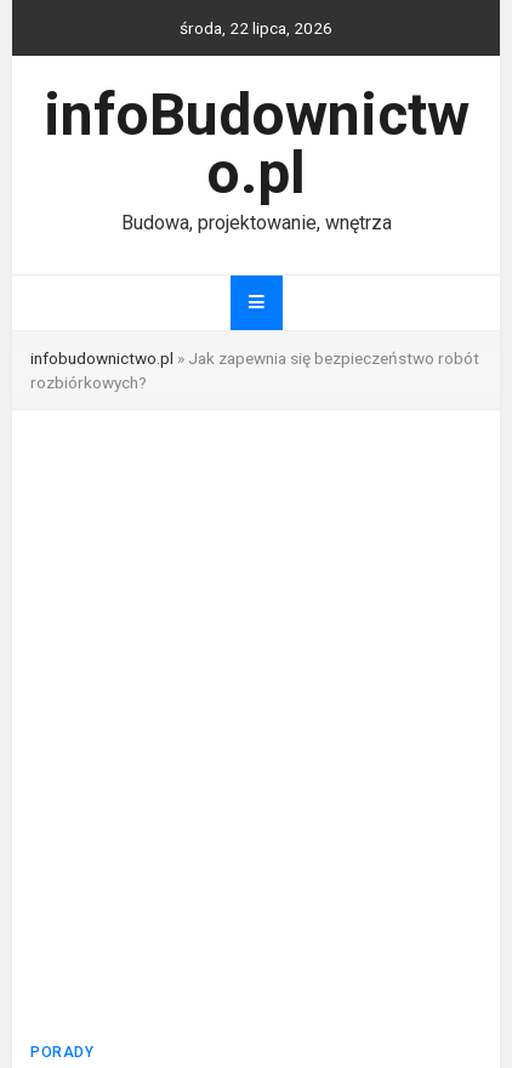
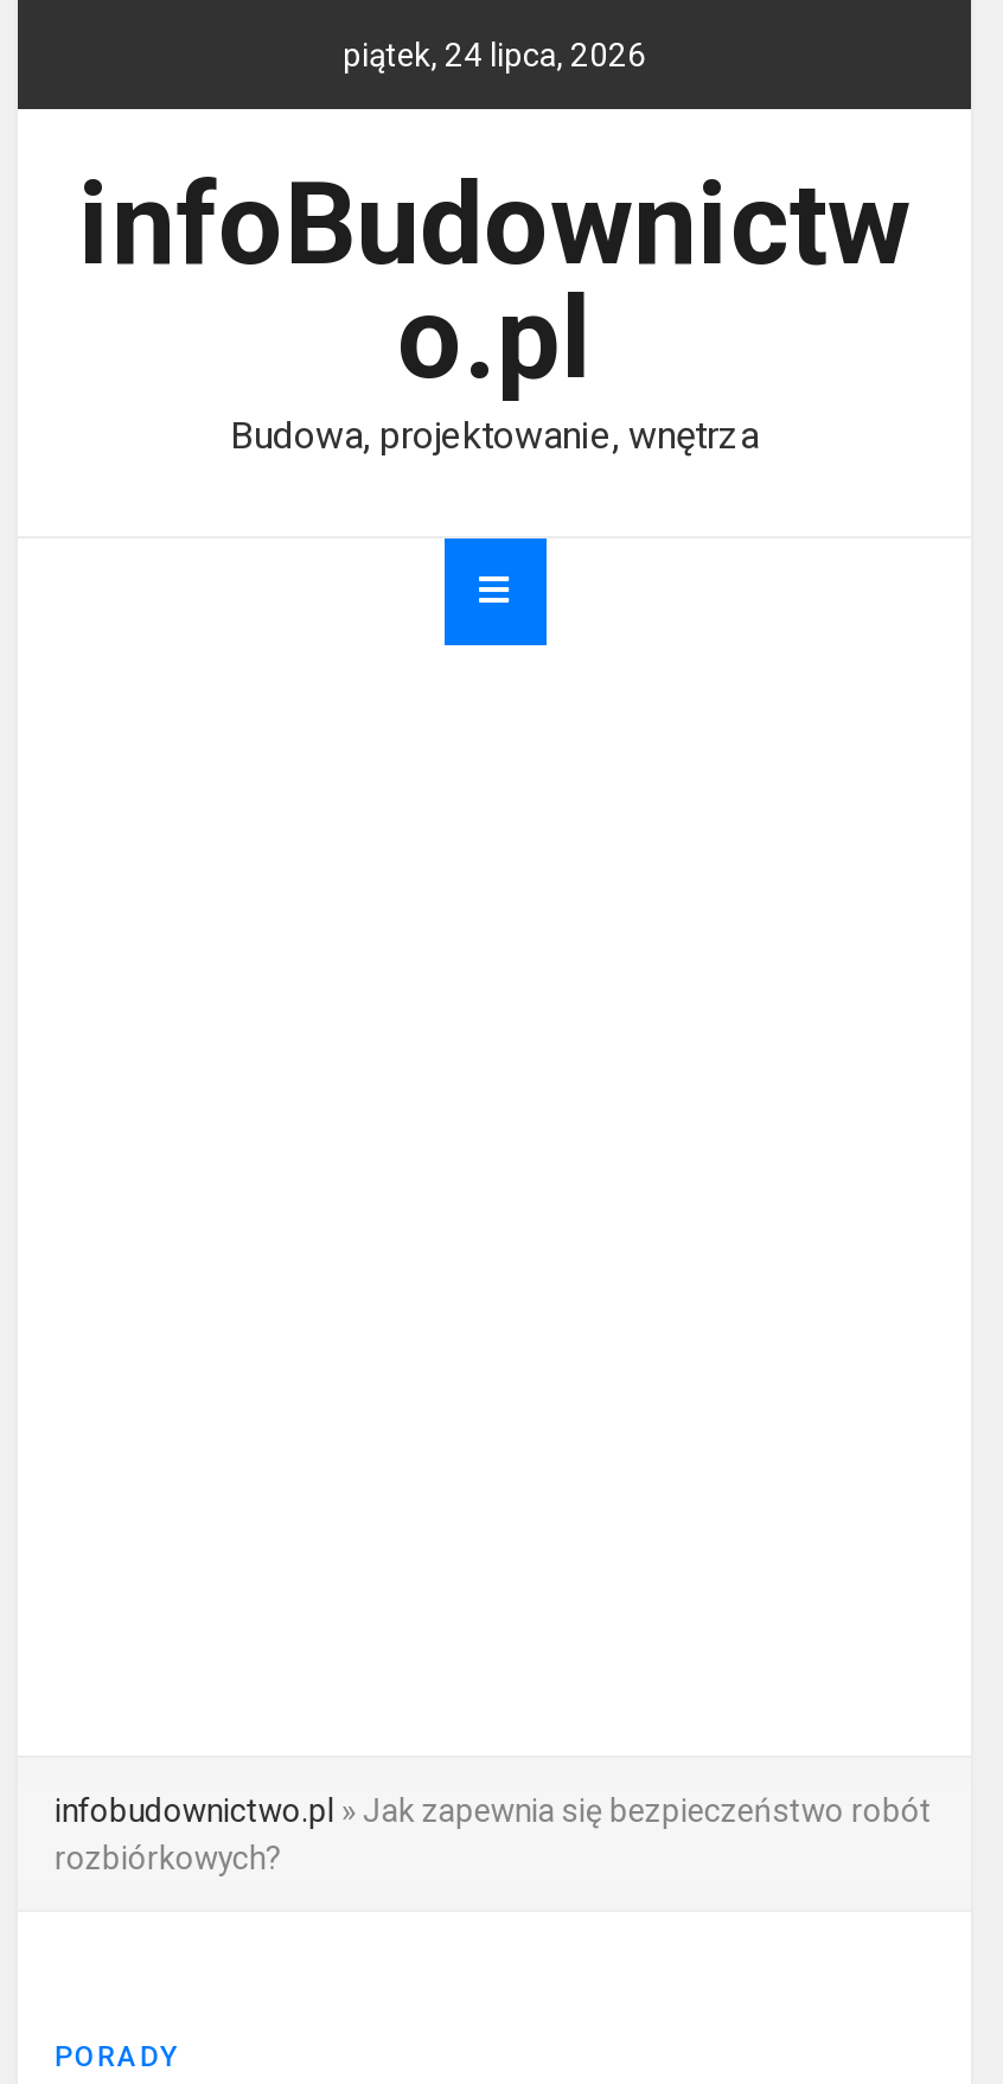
[180,18,332,38] środa, 22 lipca, 2026 -> [343,36,646,74] piątek, 24 lipca, 2026
moved [31,348,480,392] -> [54,1791,932,1876]: infobudownictwo.pl» Jak zapewnia się bezpieczeństwo robót | rozbiórkowych?

